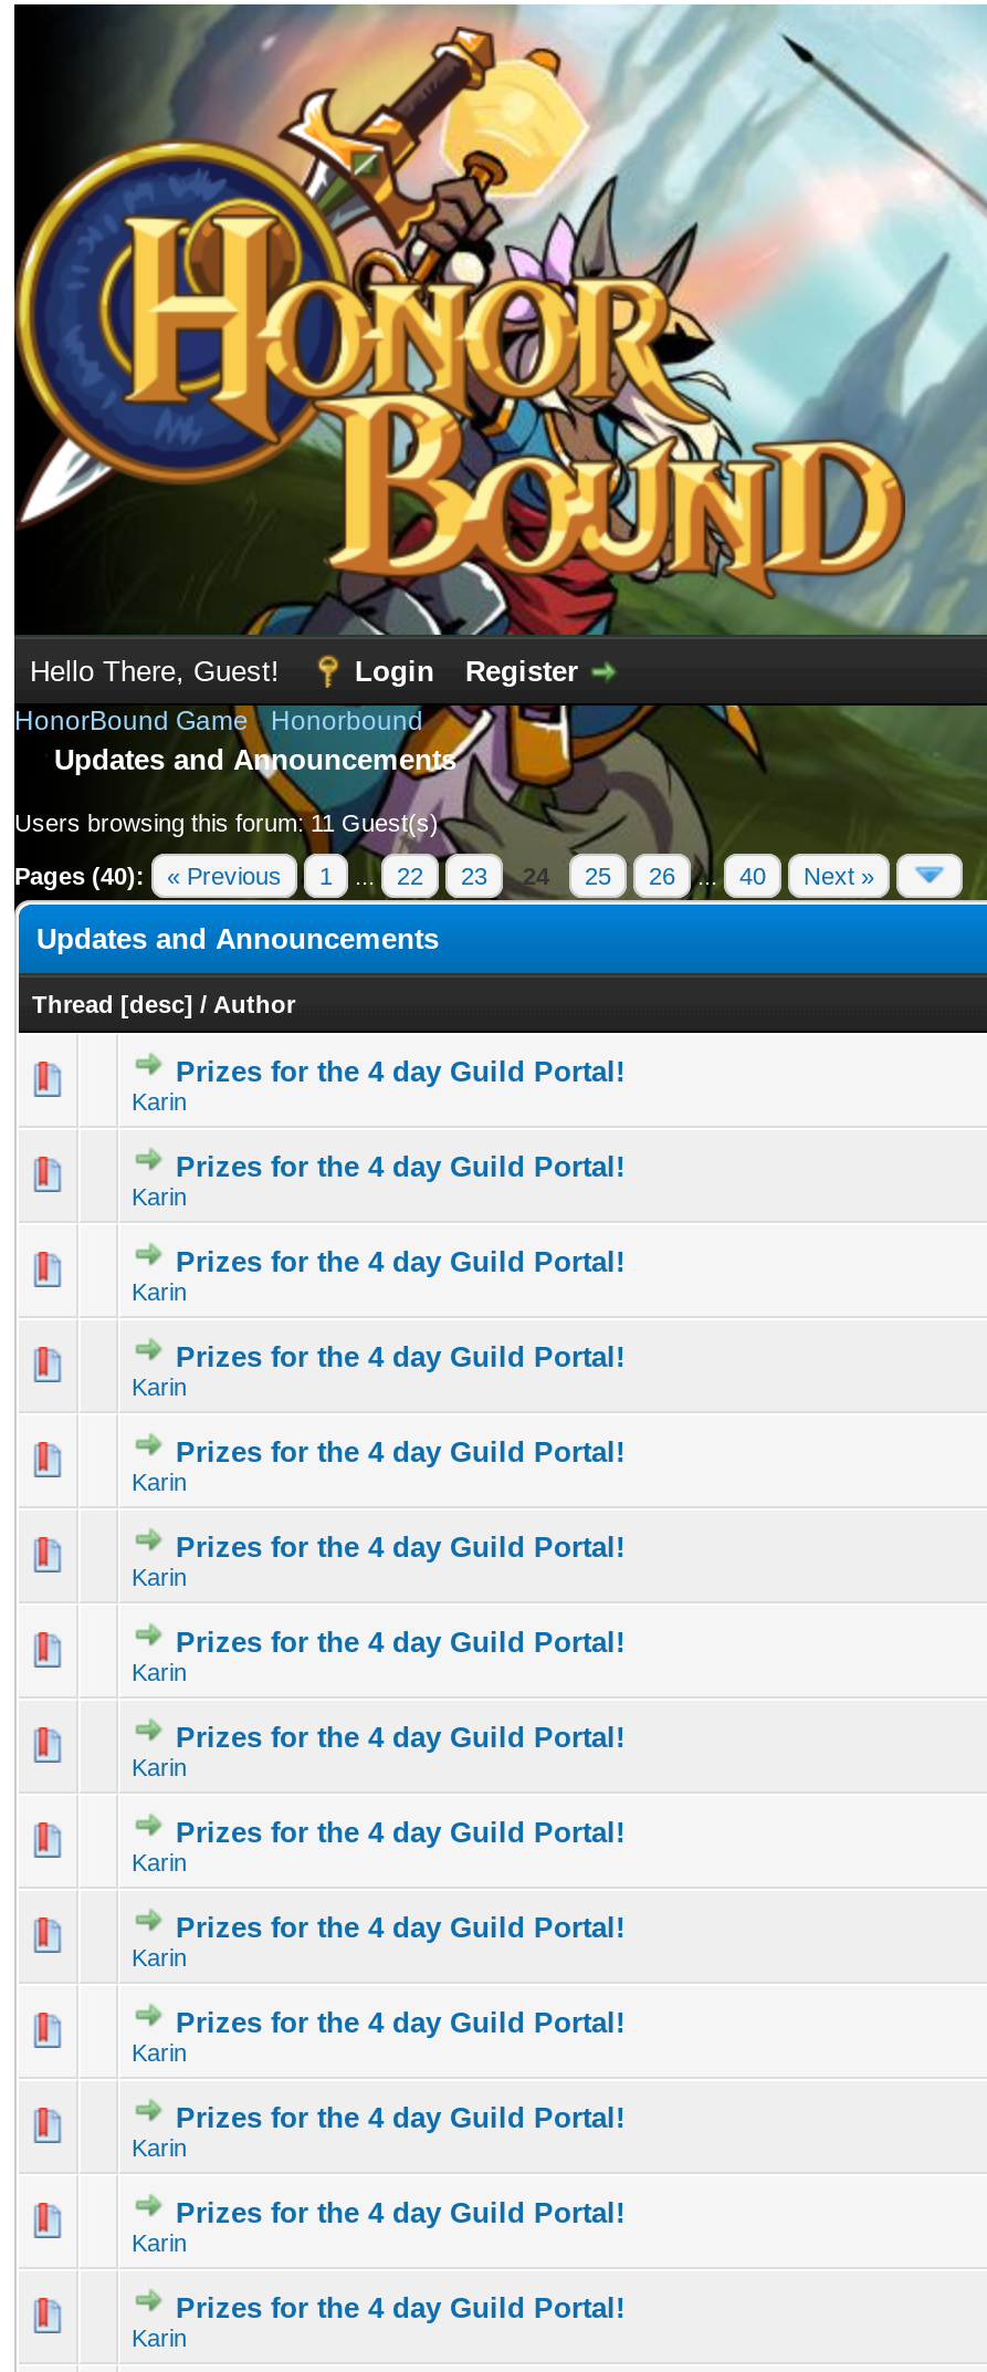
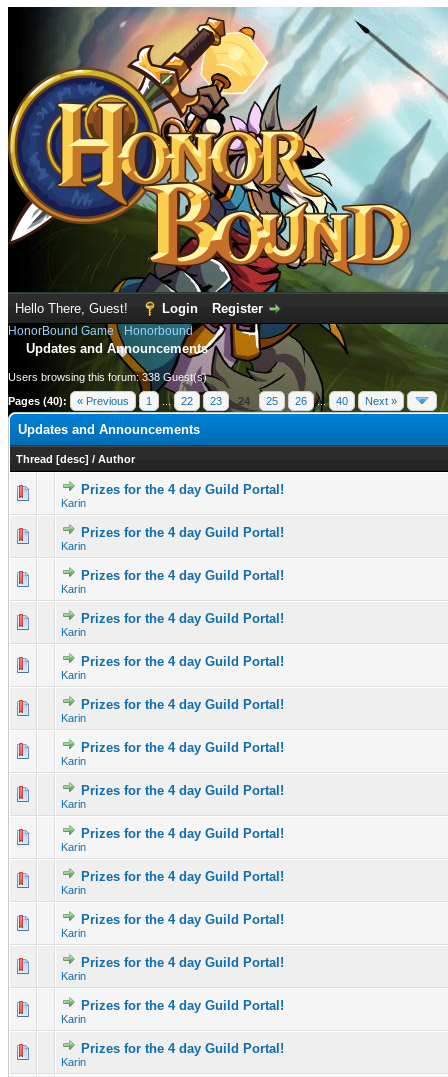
[14,809,439,836] Users browsing this forum: 11 Guest(s) -> [8,371,207,383] Users browsing this forum: 338 Guest(s)

